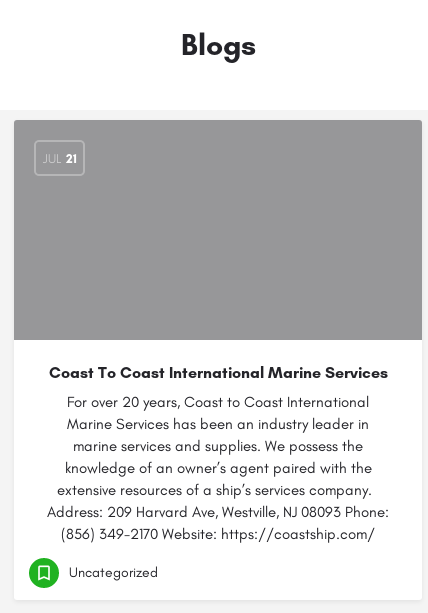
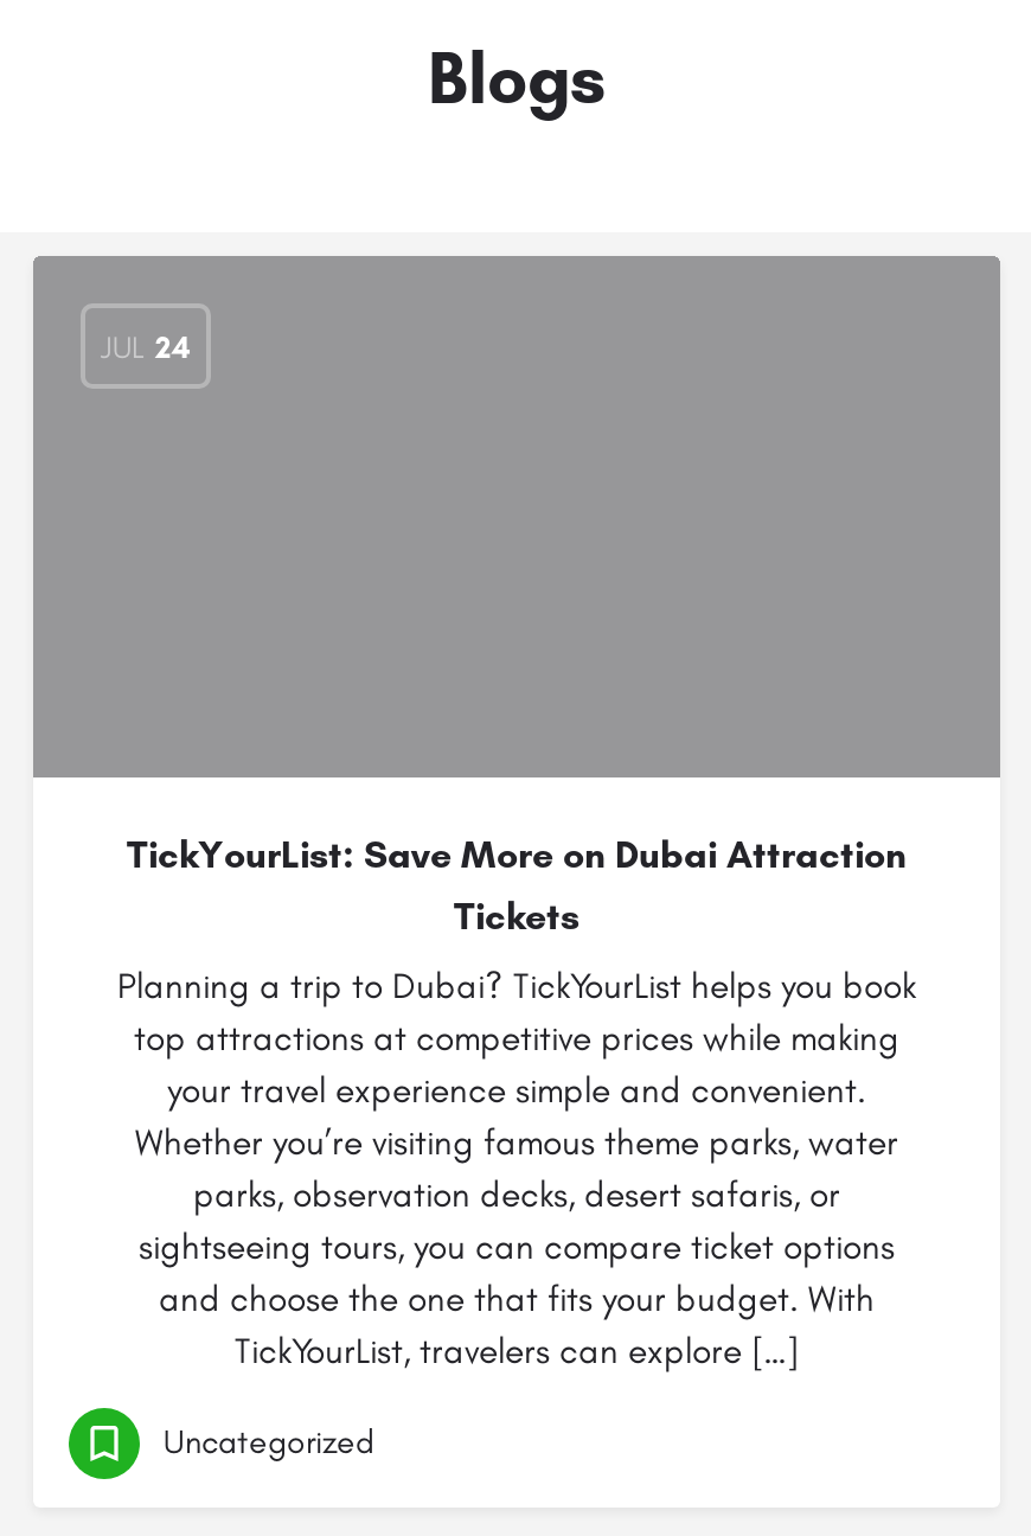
[42,150,76,165] JUL 21 -> [101,328,191,364] JUL 24
[48,363,387,382] Coast To Coast International Marine Services -> [127,832,907,939] TickYourList: Save More on Dubai Attraction | Tickets
[47,393,389,543] For over 20 years, Coast to Coast International | Marine Services has been an industry leader in | marine services and supplies. We possess the | knowledge of an owner’s agent paired with the | extensive resources of a ship’s services company. | Address: 209 Harvard Ave, Westville, NJ 08093 Phone: | (856) 349-2170 Website: https://coastship.com/ -> [117,965,916,1372] Planning a trip to Dubai? TickYourList helps you book | top attractions at competitive prices while making | your travel experience simple and convenient. | Whether you’re visiting famous theme parks, water | parks, observation decks, desert safaris, or | sightseeing tours, you can compare ticket options | and choose the one that fits your budget. With | TickYourList, travelers can explore […]

